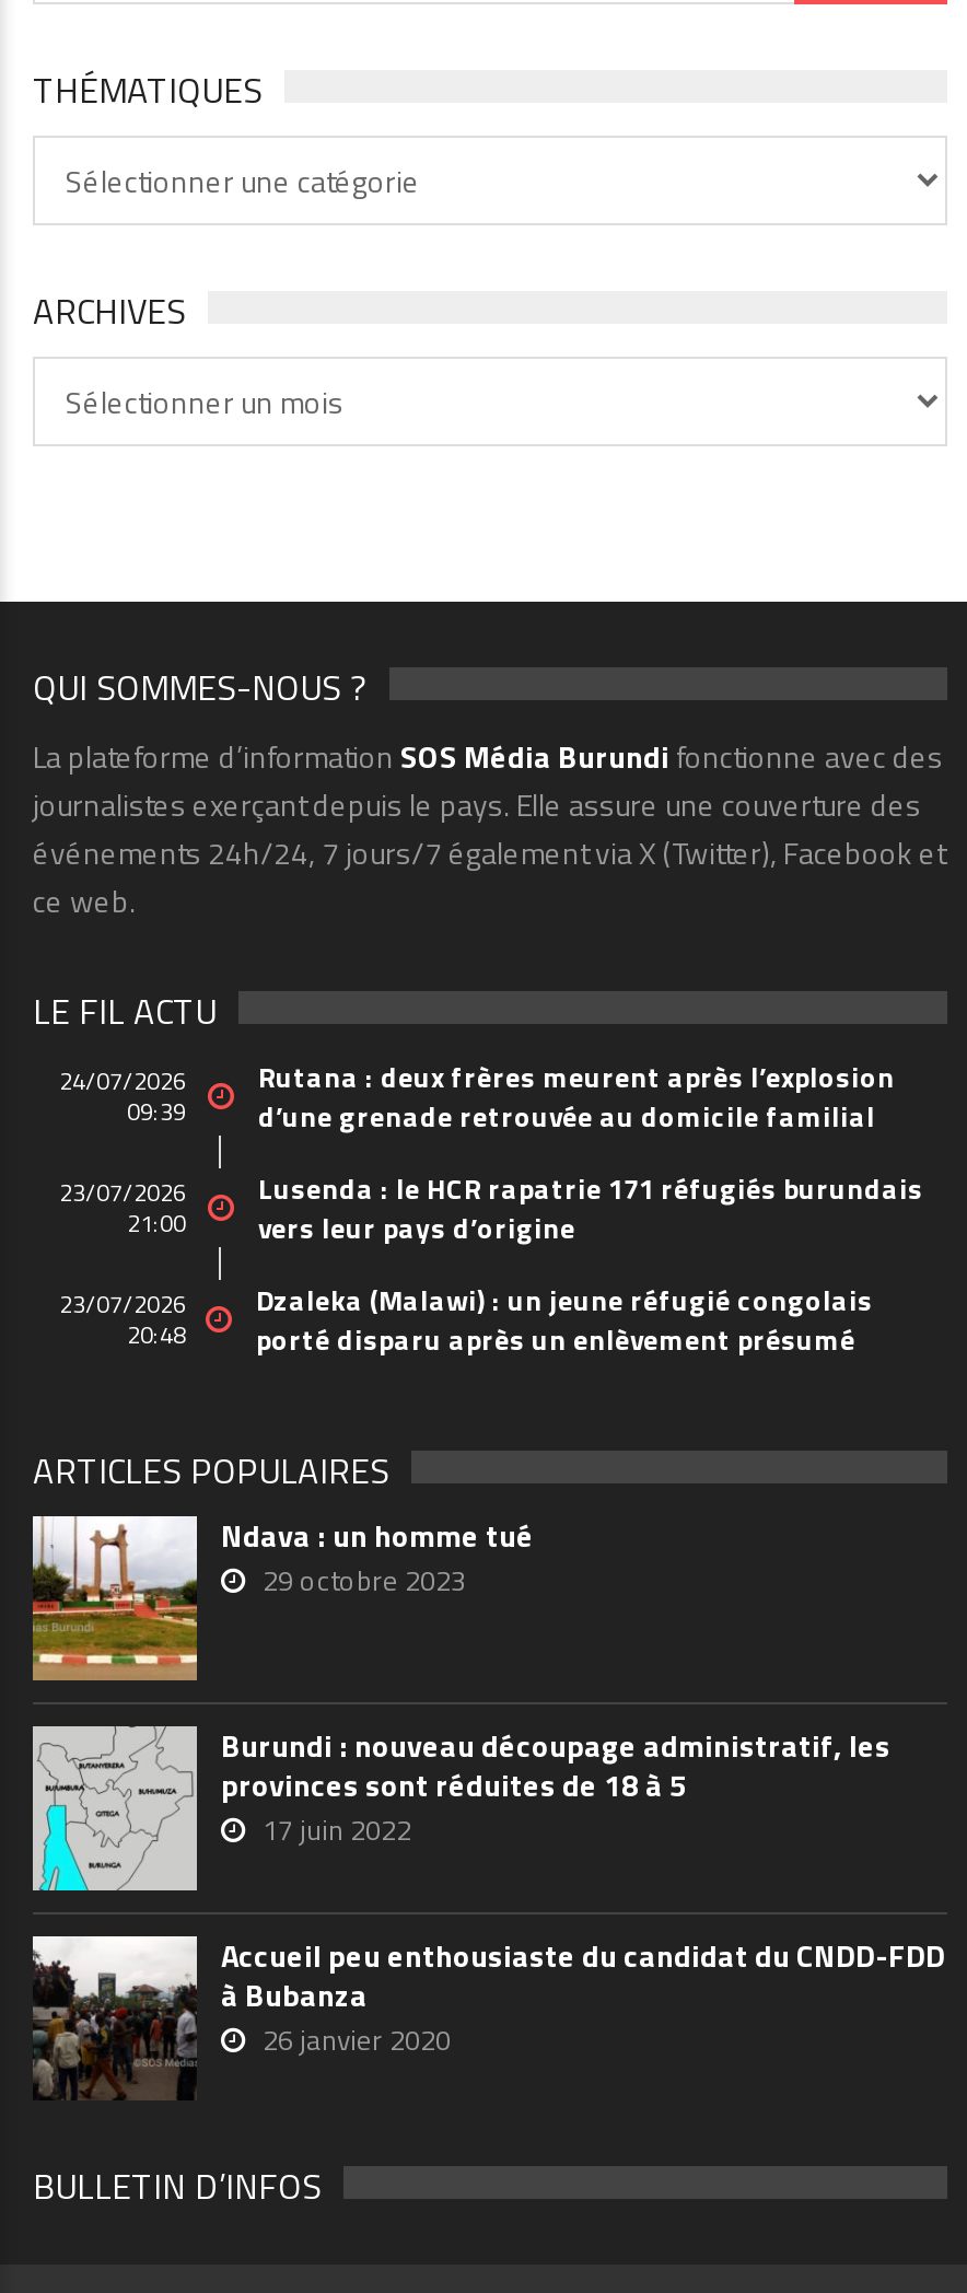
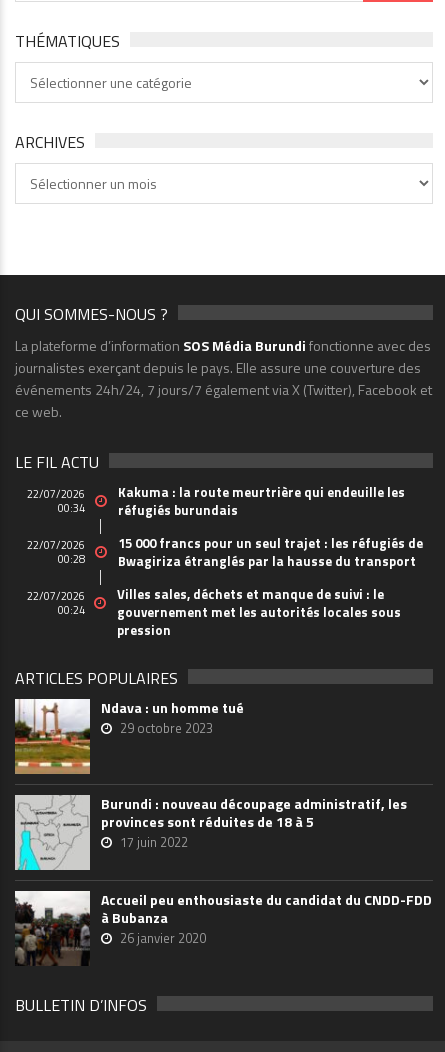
[59,1064,186,1129] 24/07/2026 | 09:39 -> [27,486,85,516] 22/07/2026 | 00:34
[258,1055,895,1138] Rutana : deux frères meurent après l’explosion | d’une grenade retrouvée au domicile familial -> [118,482,405,520] Kakuma : la route meurtrière qui endeuille les | réfugiés burundais
[59,1175,186,1241] 23/07/2026 | 21:00 -> [27,537,85,567] 22/07/2026 | 00:28
[258,1167,923,1250] Lusenda : le HCR rapatrie 171 réfugiés burundais | vers leur pays d’origine -> [118,533,423,571] 15 000 francs pour un seul trajet : les réfugiés de | Bwagiriza étranglés par la hausse du transport
[59,1287,186,1353] 23/07/2026 | 20:48 -> [27,588,85,618] 22/07/2026 | 00:24
[256,1278,873,1361] Dzaleka (Malawi) : un jeune réfugié congolais | porté disparu après un enlèvement présumé -> [117,584,401,640] Villes sales, déchets et manque de suivi : le | gouvernement met les autorités locales sous | pression

